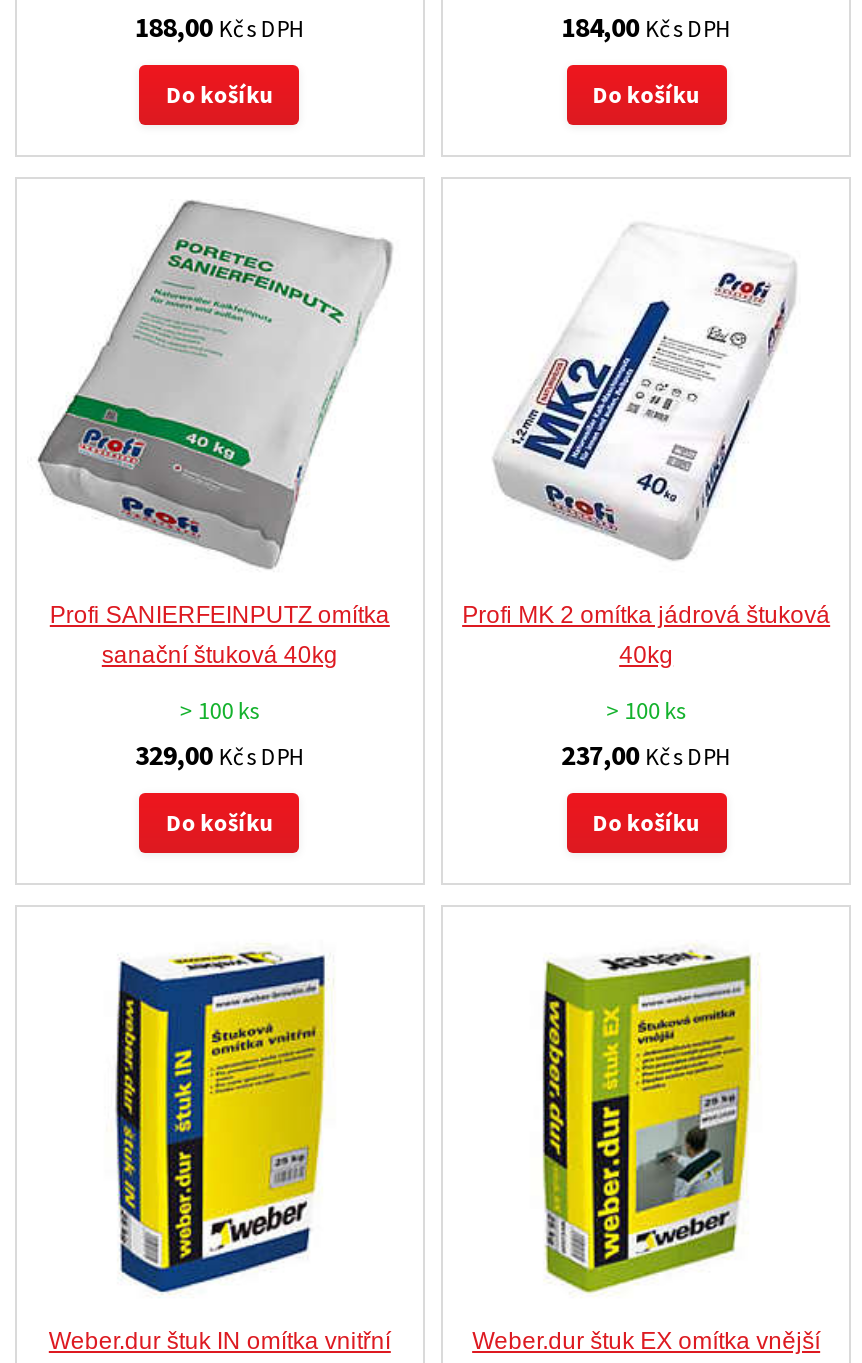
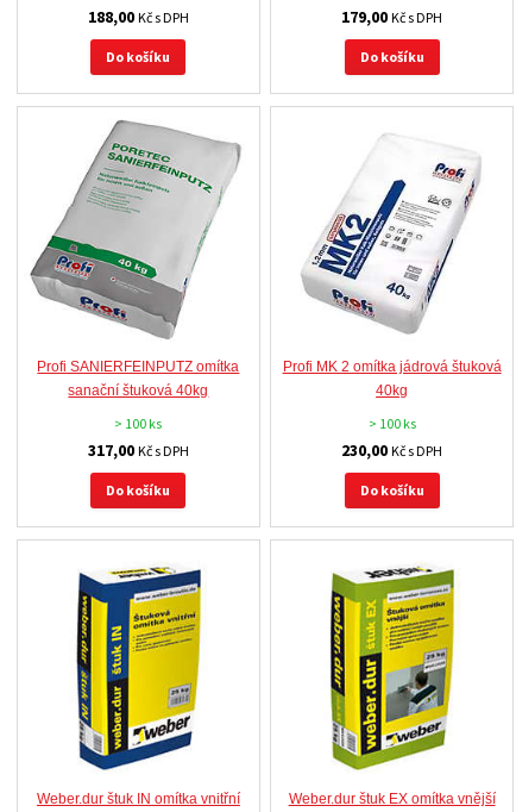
[561,9,731,45] 184,00 Kč s DPH -> [341,6,442,27] 179,00 Kč s DPH
[135,736,305,772] 329,00 Kč s DPH -> [88,439,189,460] 317,00 Kč s DPH
[561,736,731,772] 237,00 Kč s DPH -> [341,439,442,460] 230,00 Kč s DPH

